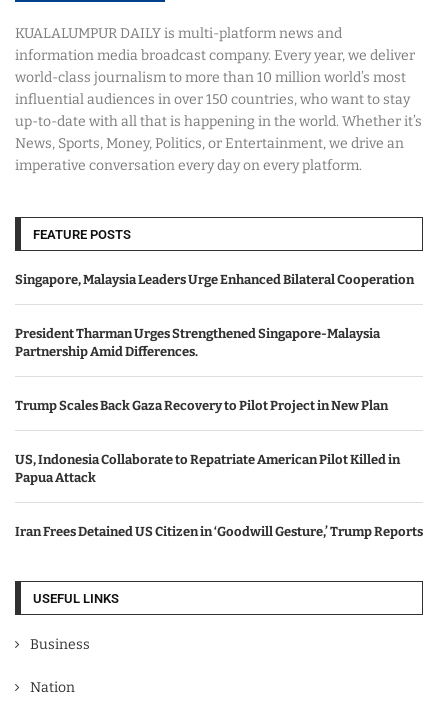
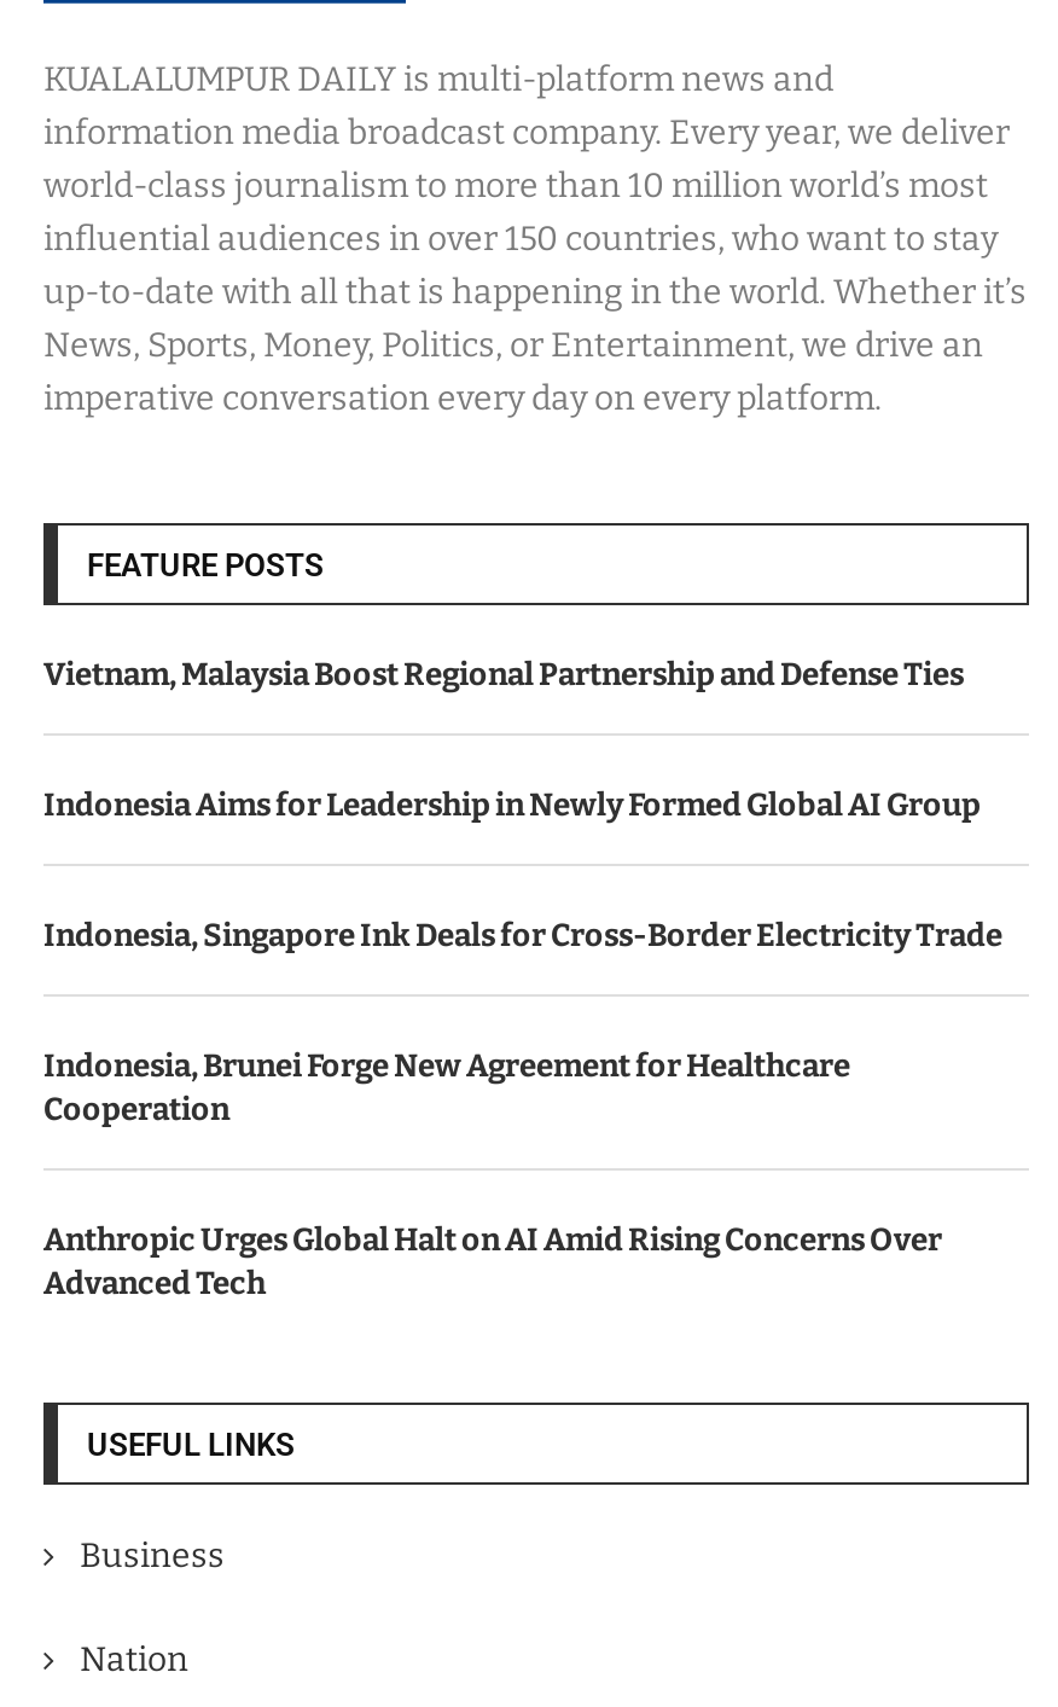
[15,272,414,287] Singapore, Malaysia Leaders Urge Enhanced Bilateral Cooperation -> [43,657,964,693] Vietnam, Malaysia Boost Regional Partnership and Defense Ties
[15,326,380,359] President Tharman Urges Strengthened Singapore-Malaysia | Partnership Amid Differences. -> [43,787,981,823] Indonesia Aims for Leadership in Newly Formed Global AI Group
[15,398,388,413] Trump Scales Back Gaza Recovery to Pilot Project in New Plan -> [43,918,1002,954] Indonesia, Singapore Ink Deals for Cross-Border Electricity Trade
[15,452,400,485] US, Indonesia Collaborate to Repatriate American Pilot Killed in | Papua Attack -> [43,1048,850,1128] Indonesia, Brunei Forge New Agreement for Healthcare | Cooperation
[15,524,423,539] Iran Frees Detained US Citizen in ‘Goodwill Gesture,’ Trump Reports -> [43,1222,942,1302] Anthropic Urges Global Halt on AI Amid Rising Concerns Over | Advanced Tech

